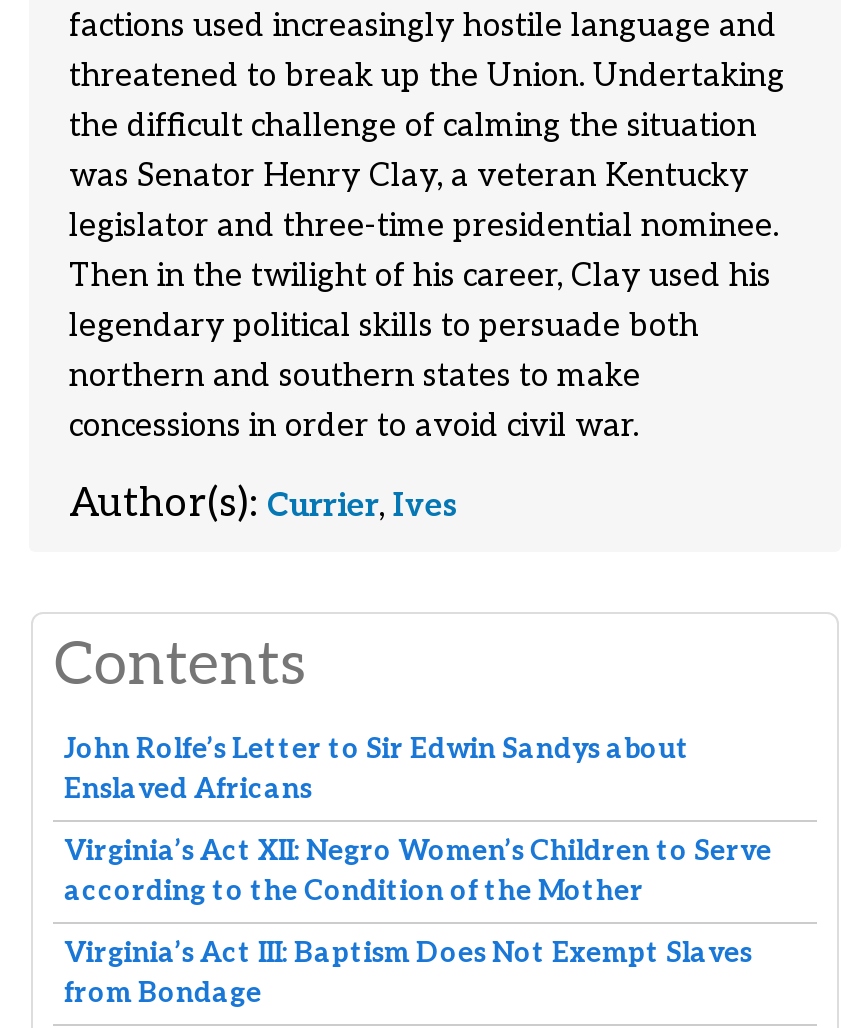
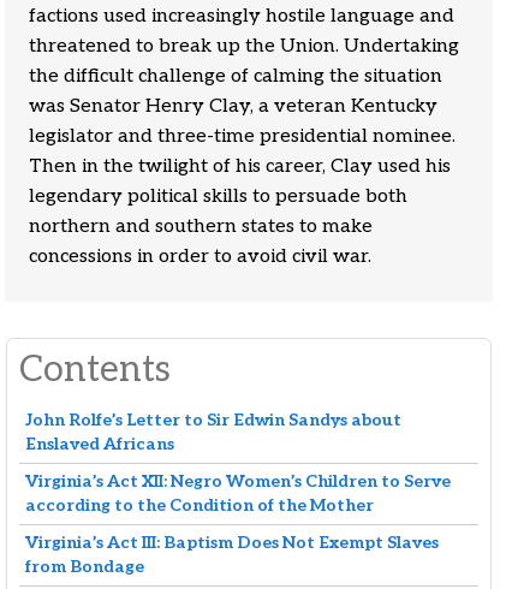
[69,480,459,528] Author(s): Currier, Ives -> none

